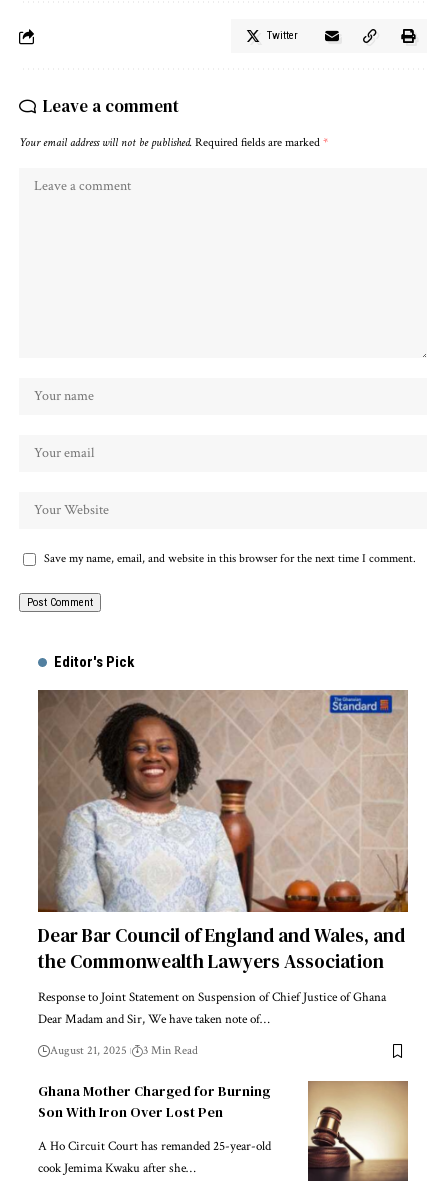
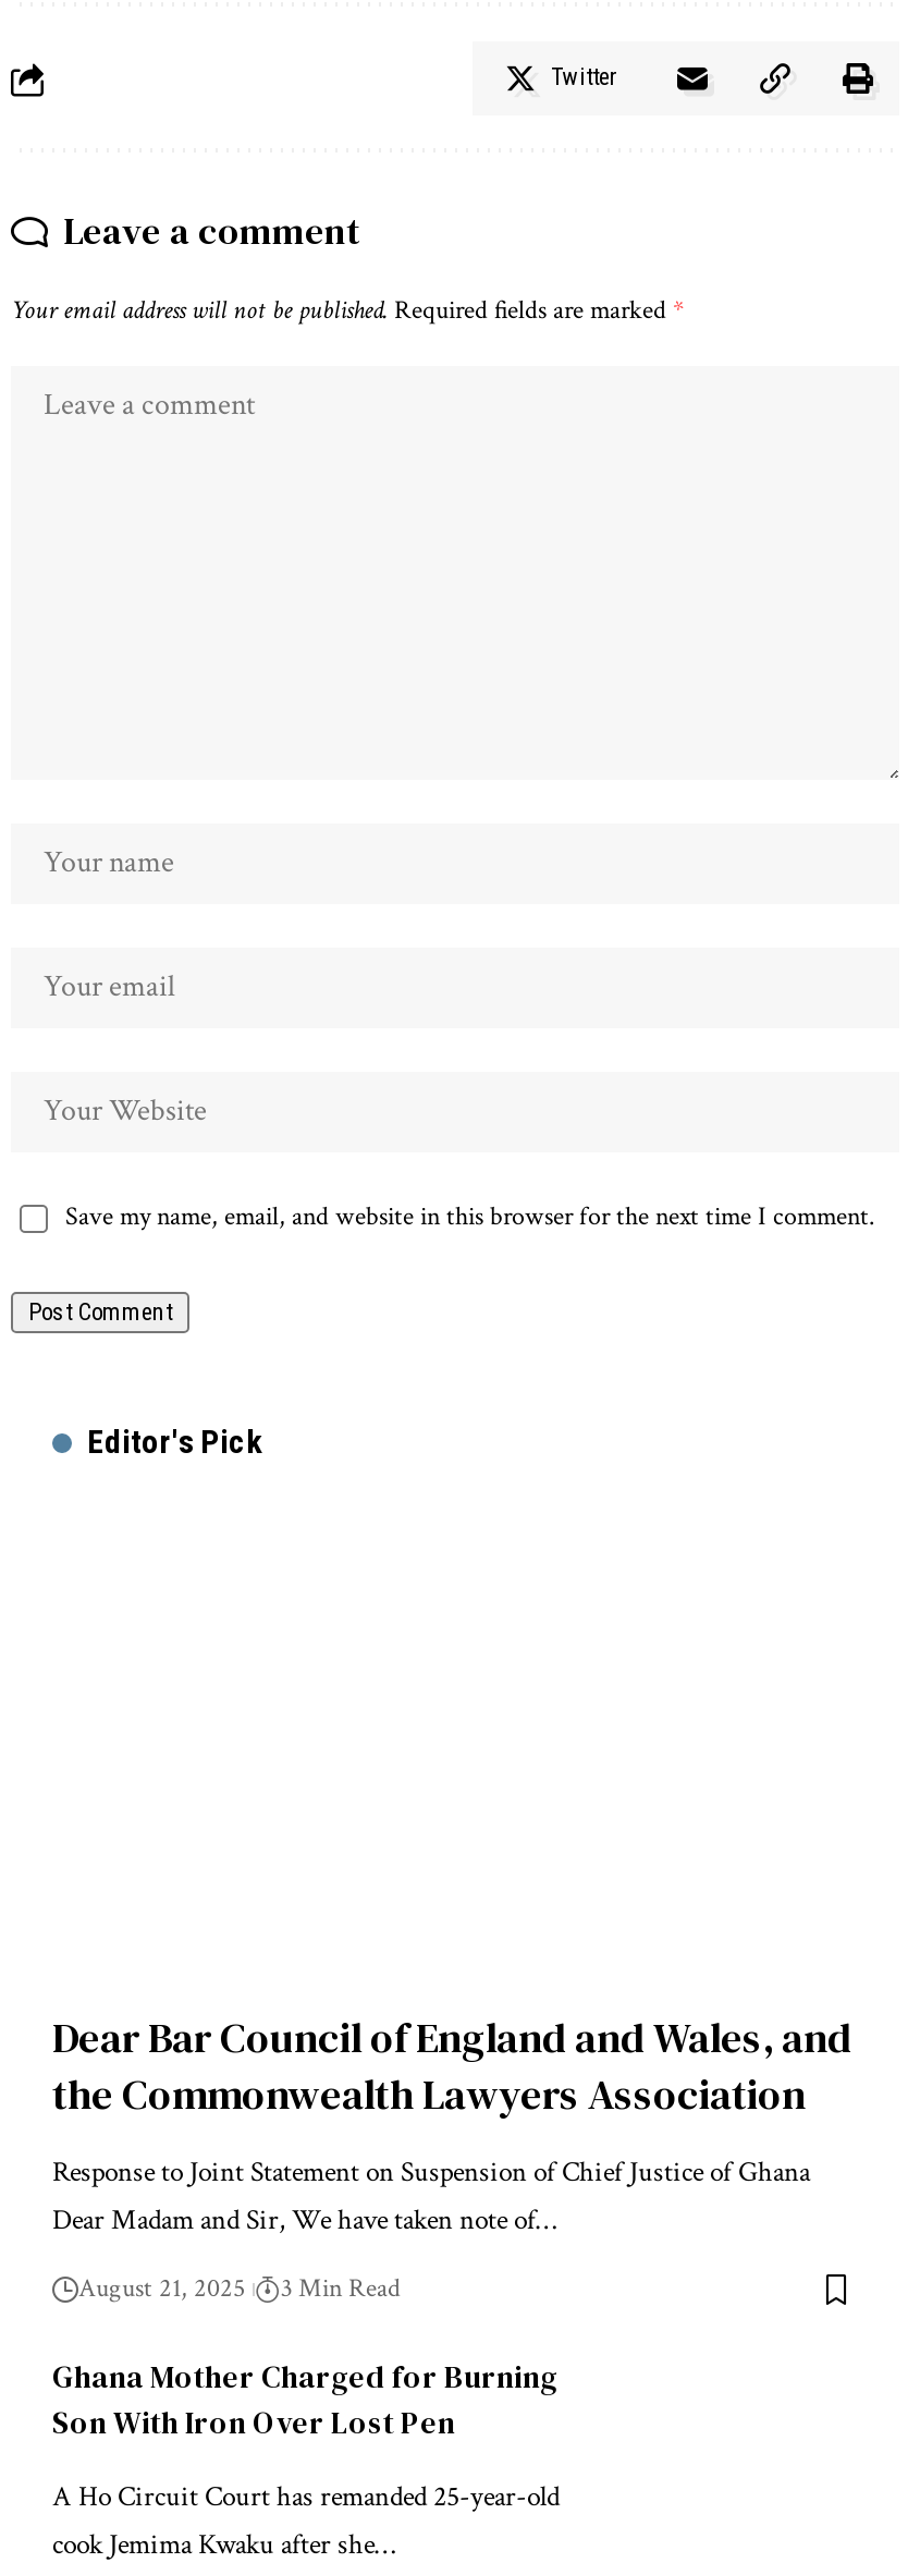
[37,689,409,913] [image] -> none
[307,1080,409,1182] [image] -> none

